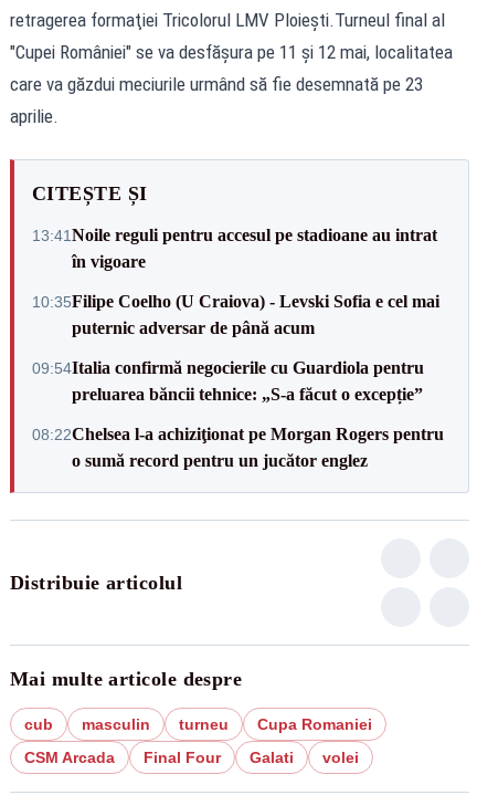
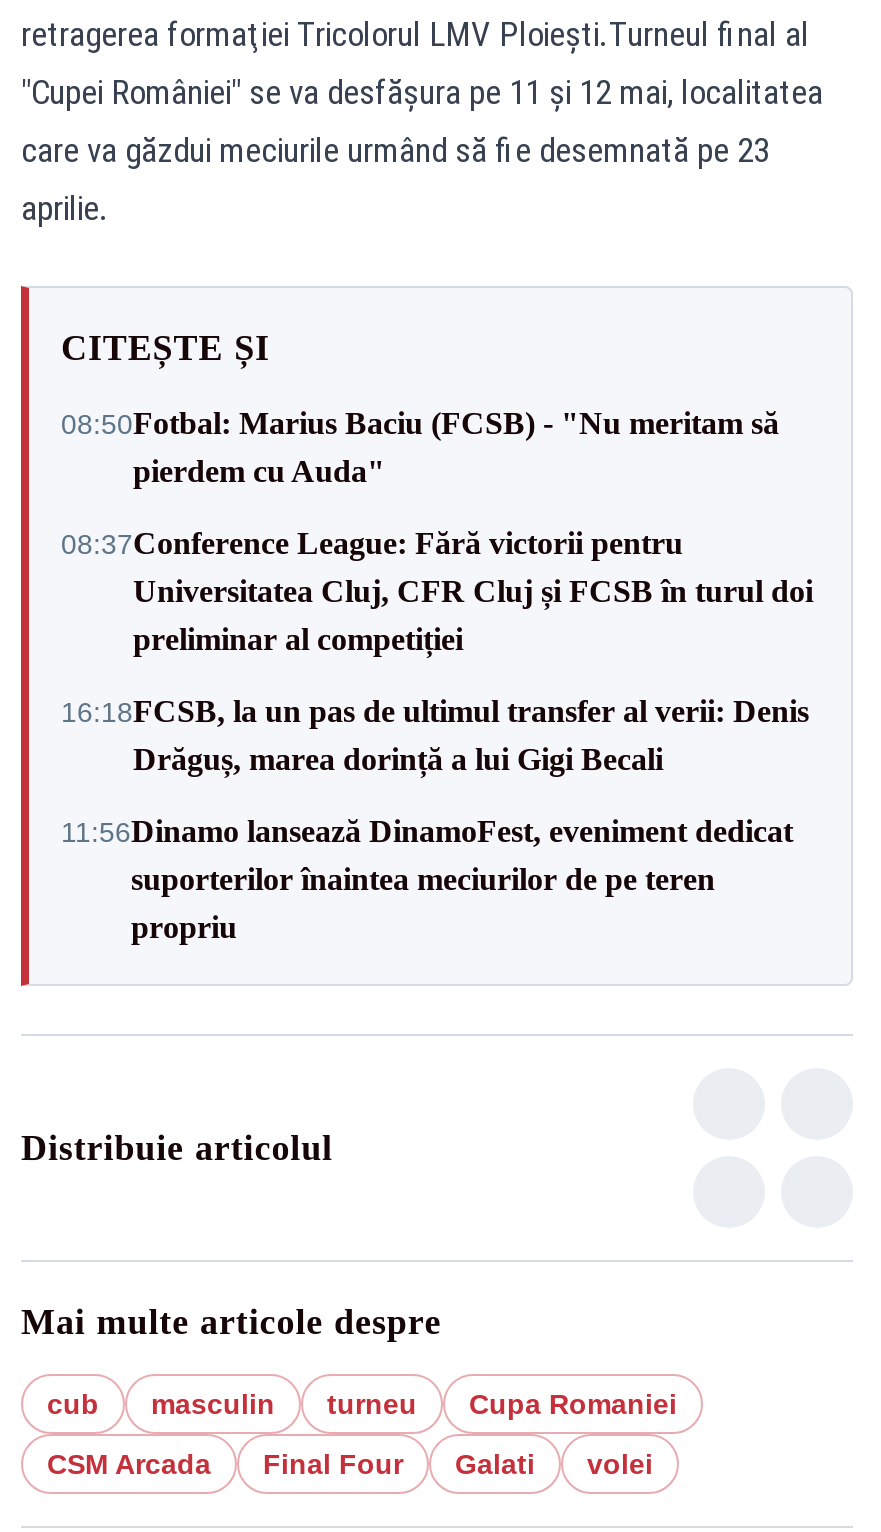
[32,225,437,270] 13:41Noile reguli pentru accesul pe stadioane au intrat | în vigoare -> [61,406,779,488] 08:50Fotbal: Marius Baciu (FCSB) - "Nu meritam să | pierdem cu Auda"
[32,291,439,337] 10:35Filipe Coelho (U Craiova) - Levski Sofia e cel mai | puternic adversar de până acum -> [61,526,813,656] 08:37Conference League: Fără victorii pentru | Universitatea Cluj, CFR Cluj și FCSB în turul doi | preliminar al competiției
[32,358,424,403] 09:54Italia confirmă negocierile cu Guardiola pentru | preluarea băncii tehnice: „S-a făcut o excepție” -> [61,694,809,776] 16:18FCSB, la un pas de ultimul transfer al verii: Denis | Drăguș, marea dorință a lui Gigi Becali
[32,424,444,469] 08:22Chelsea l-a achiziţionat pe Morgan Rogers pentru | o sumă record pentru un jucător englez -> [61,814,793,944] 11:56Dinamo lansează DinamoFest, eveniment dedicat | suporterilor înaintea meciurilor de pe teren | propriu

